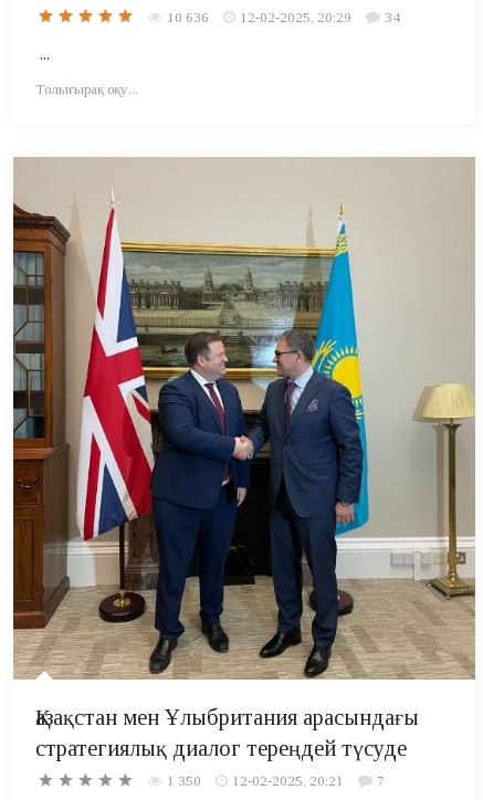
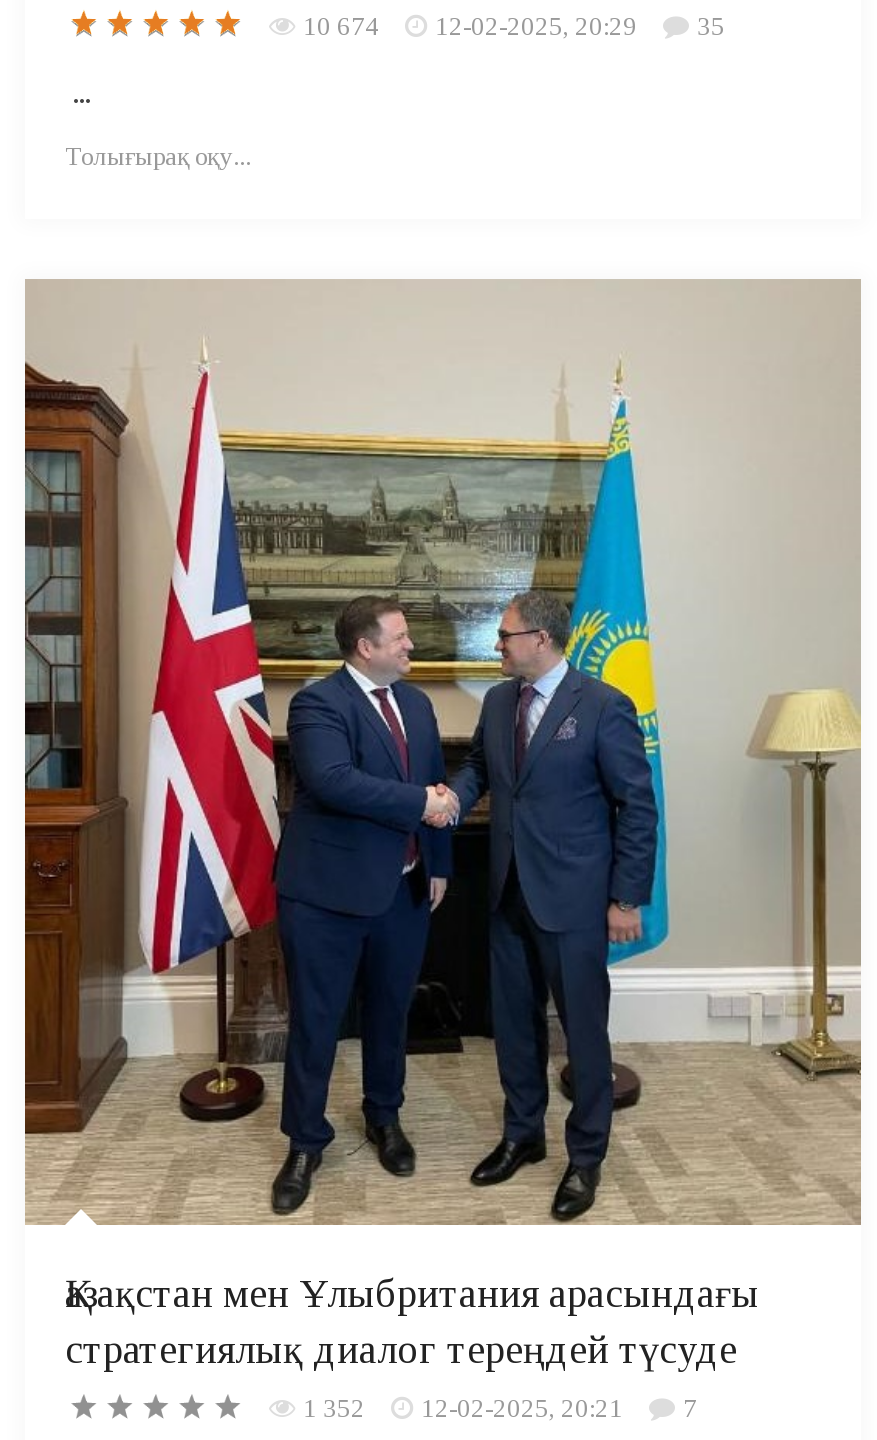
[167,9,209,26] 10 636 -> [303,12,379,42] 10 674
[385,9,400,26] 34 -> [697,12,725,42] 35
[167,773,385,789] 1 350 12-02-2025, 20:21 7 -> [303,1393,697,1423] 1 352 12-02-2025, 20:21 7

